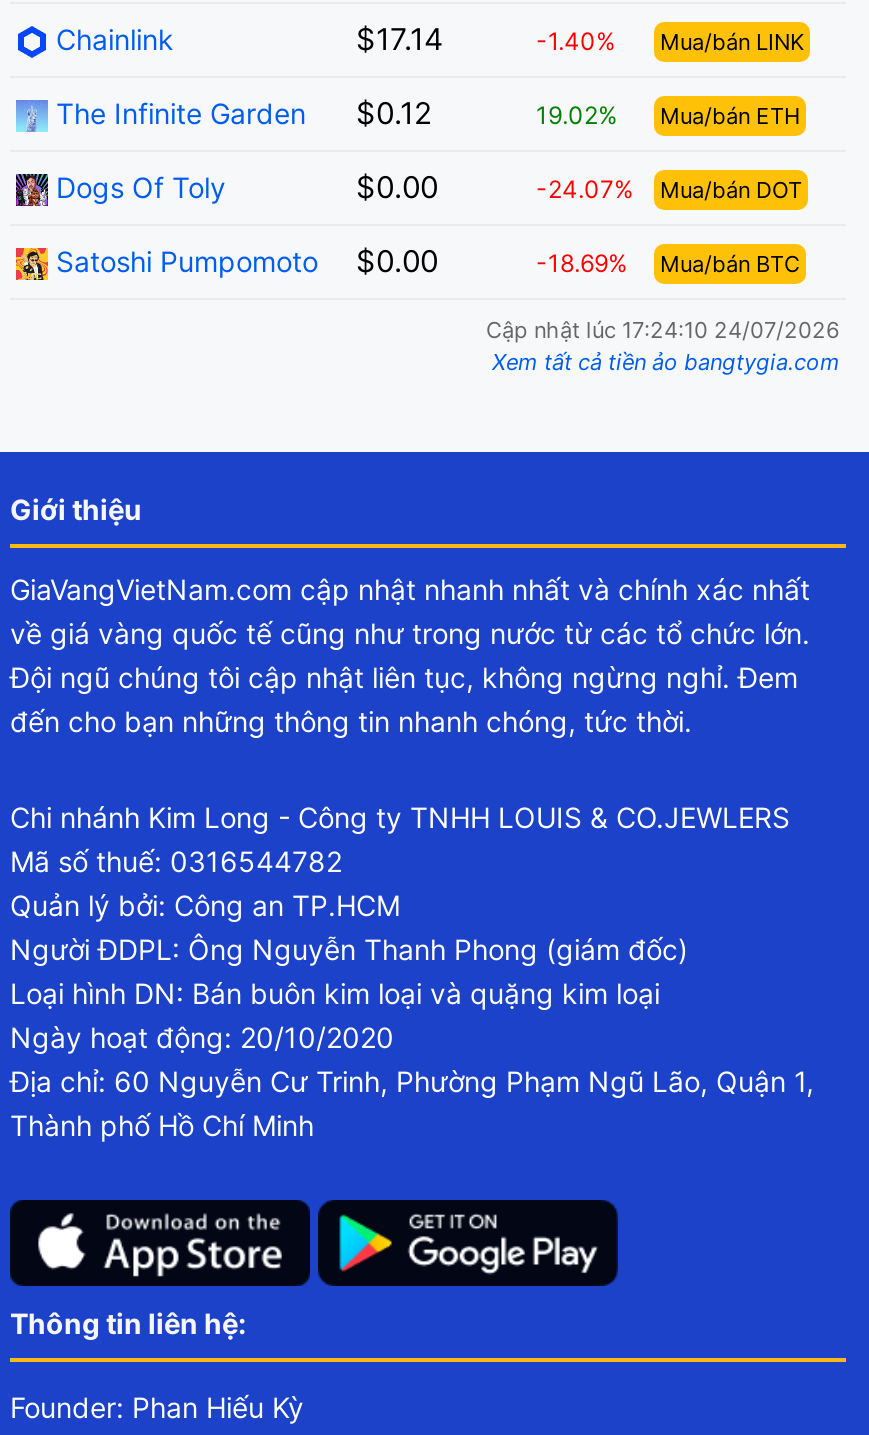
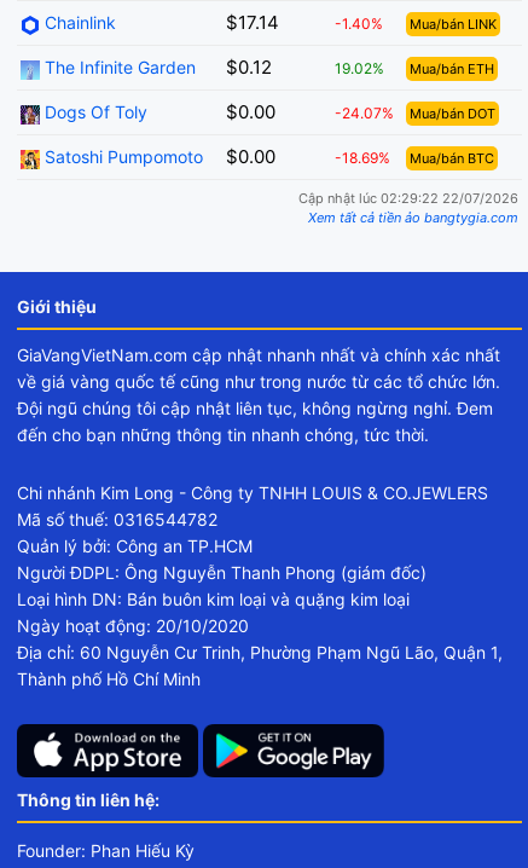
[486,315,840,343] Cập nhật lúc 17:24:10 24/07/2026 -> [298,190,518,207] Cập nhật lúc 02:29:22 22/07/2026

